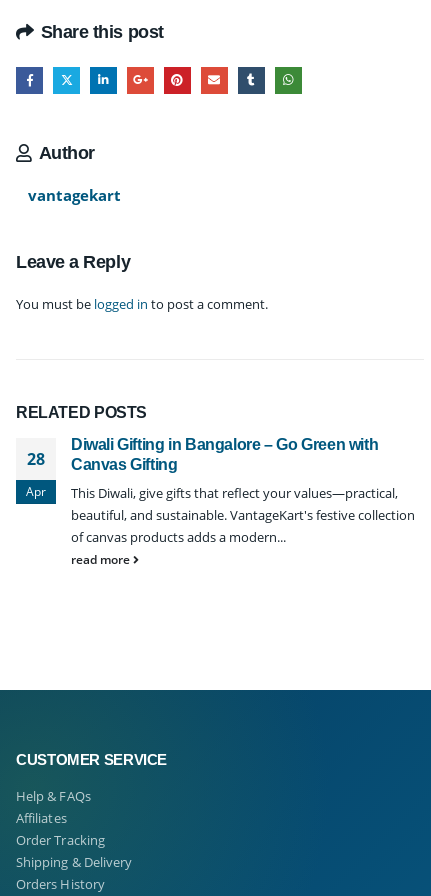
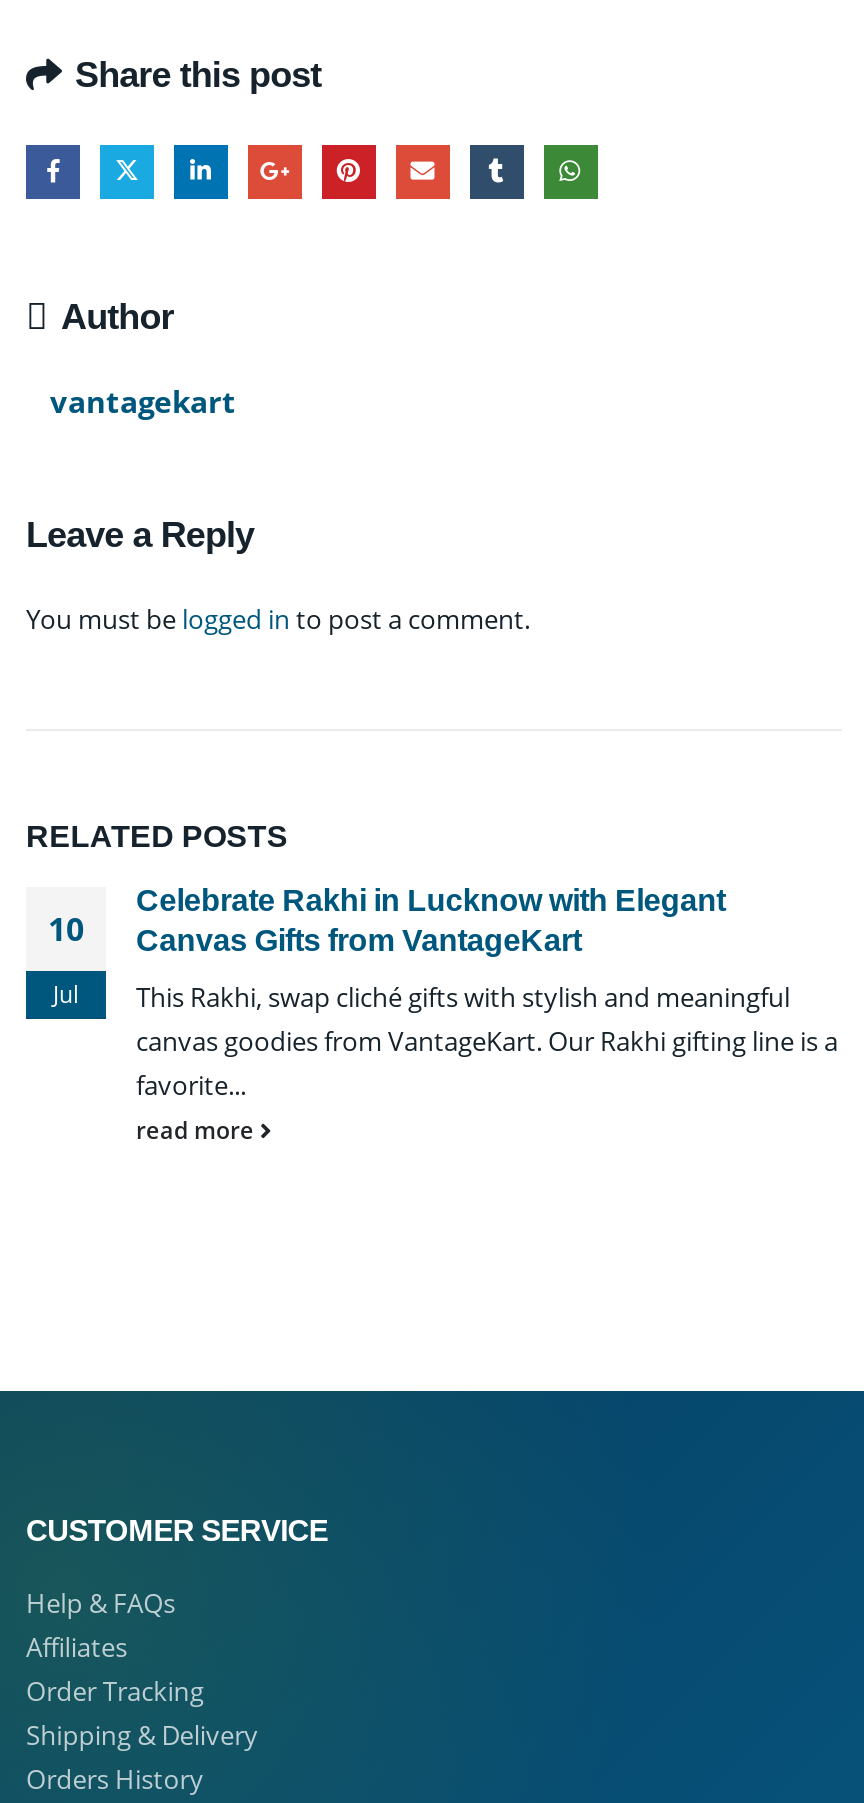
[71,436,378,473] Diwali Gifting in Bangalore – Go Green with | Canvas Gifting -> [136,884,726,958] Celebrate Rakhi in Lucknow with Elegant | Canvas Gifts from VantageKart
[27,448,45,470] 28 -> [48,908,84,952] 10
[26,483,46,499] Apr -> [53,978,79,1010] Jul
[71,484,415,546] This Diwali, give gifts that reflect your values—practical, | beautiful, and sustainable. VantageKart's festive collection | of canvas products adds a modern... -> [136,980,838,1104] This Rakhi, swap cliché gifts with stylish and meaningful | canvas goodies from VantageKart. Our Rakhi gifting line is a | favorite...

